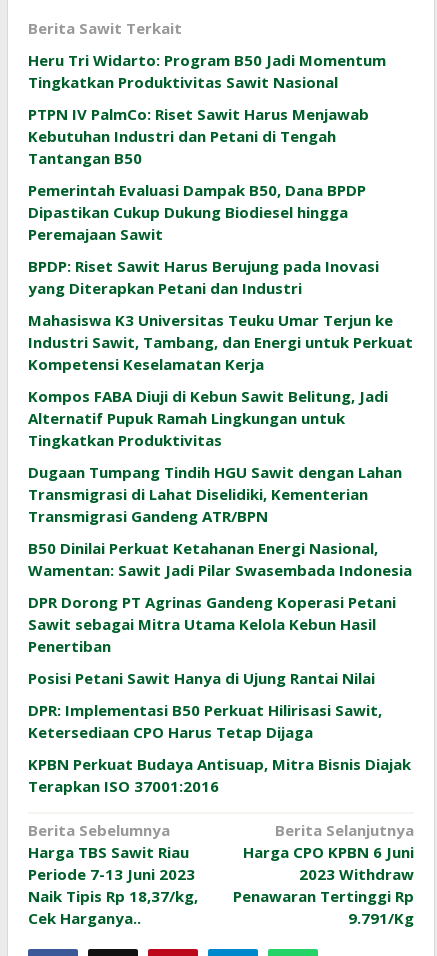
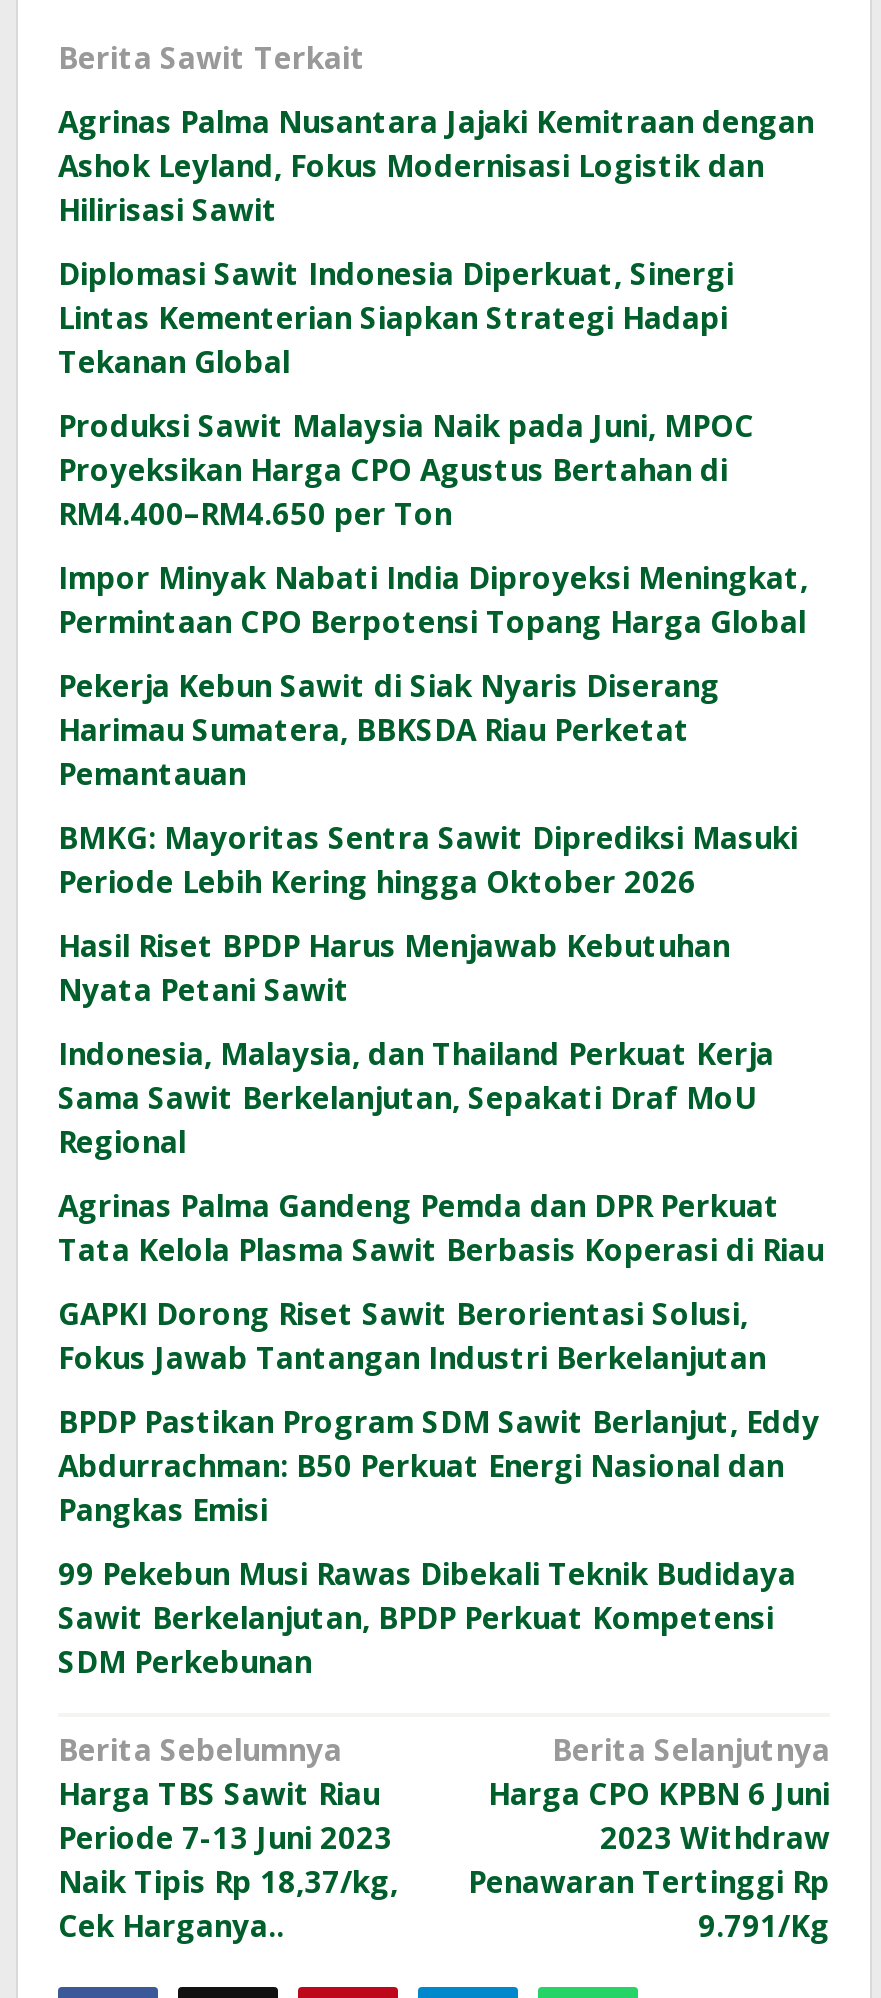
[28,50,386,92] Heru Tri Widarto: Program B50 Jadi Momentum | Tingkatkan Produktivitas Sawit Nasional -> [58,102,814,230] Agrinas Palma Nusantara Jajaki Kemitraan dengan | Ashok Leyland, Fokus Modernisasi Logistik dan | Hilirisasi Sawit
[28,104,369,168] PTPN IV PalmCo: Riset Sawit Harus Menjawab | Kebutuhan Industri dan Petani di Tengah | Tantangan B50 -> [58,254,734,382] Diplomasi Sawit Indonesia Diperkuat, Sinergi | Lintas Kementerian Siapkan Strategi Hadapi | Tekanan Global
[28,180,366,244] Pemerintah Evaluasi Dampak B50, Dana BPDP | Dipastikan Cukup Dukung Biodiesel hingga | Peremajaan Sawit -> [58,406,754,534] Produksi Sawit Malaysia Naik pada Juni, MPOC | Proyeksikan Harga CPO Agustus Bertahan di | RM4.400–RM4.650 per Ton
[28,256,379,298] BPDP: Riset Sawit Harus Berujung pada Inovasi | yang Diterapkan Petani dan Industri -> [58,558,808,642] Impor Minyak Nabati India Diproyeksi Meningkat, | Permintaan CPO Berpotensi Topang Harga Global
[28,310,413,374] Mahasiswa K3 Universitas Teuku Umar Terjun ke | Industri Sawit, Tambang, dan Energi untuk Perkuat | Kompetensi Keselamatan Kerja -> [58,666,720,794] Pekerja Kebun Sawit di Siak Nyaris Diserang | Harimau Sumatera, BBKSDA Riau Perketat | Pemantauan
[28,386,388,450] Kompos FABA Diuji di Kebun Sawit Belitung, Jadi | Alternatif Pupuk Ramah Lingkungan untuk | Tingkatkan Produktivitas -> [58,818,798,902] BMKG: Mayoritas Sentra Sawit Diprediksi Masuki | Periode Lebih Kering hingga Oktober 2026
[28,462,402,526] Dugaan Tumpang Tindih HGU Sawit dengan Lahan | Transmigrasi di Lahat Diselidiki, Kementerian | Transmigrasi Gandeng ATR/BPN -> [58,926,730,1010] Hasil Riset BPDP Harus Menjawab Kebutuhan | Nyata Petani Sawit
[28,538,412,580] B50 Dinilai Perkuat Ketahanan Energi Nasional, | Wamentan: Sawit Jadi Pilar Swasembada Indonesia -> [58,1034,774,1162] Indonesia, Malaysia, dan Thailand Perkuat Kerja | Sama Sawit Berkelanjutan, Sepakati Draf MoU | Regional
[28,592,396,656] DPR Dorong PT Agrinas Gandeng Koperasi Petani | Sawit sebagai Mitra Utama Kelola Kebun Hasil | Penertiban -> [58,1186,824,1270] Agrinas Palma Gandeng Pemda dan DPR Perkuat | Tata Kelola Plasma Sawit Berbasis Koperasi di Riau
[28,668,375,688] Posisi Petani Sawit Hanya di Ujung Rantai Nilai -> [58,1294,766,1378] GAPKI Dorong Riset Sawit Berorientasi Solusi, | Fokus Jawab Tantangan Industri Berkelanjutan
[28,700,382,742] DPR: Implementasi B50 Perkuat Hilirisasi Sawit, | Ketersediaan CPO Harus Tetap Dijaga -> [58,1402,820,1530] BPDP Pastikan Program SDM Sawit Berlanjut, Eddy | Abdurrachman: B50 Perkuat Energi Nasional dan | Pangkas Emisi
[28,754,411,796] KPBN Perkuat Budaya Antisuap, Mitra Bisnis Diajak | Terapkan ISO 37001:2016 -> [58,1554,796,1682] 99 Pekebun Musi Rawas Dibekali Teknik Budidaya | Sawit Berkelanjutan, BPDP Perkuat Kompetensi | SDM Perkebunan

